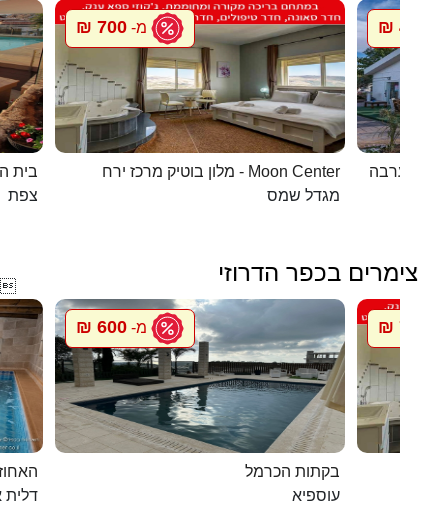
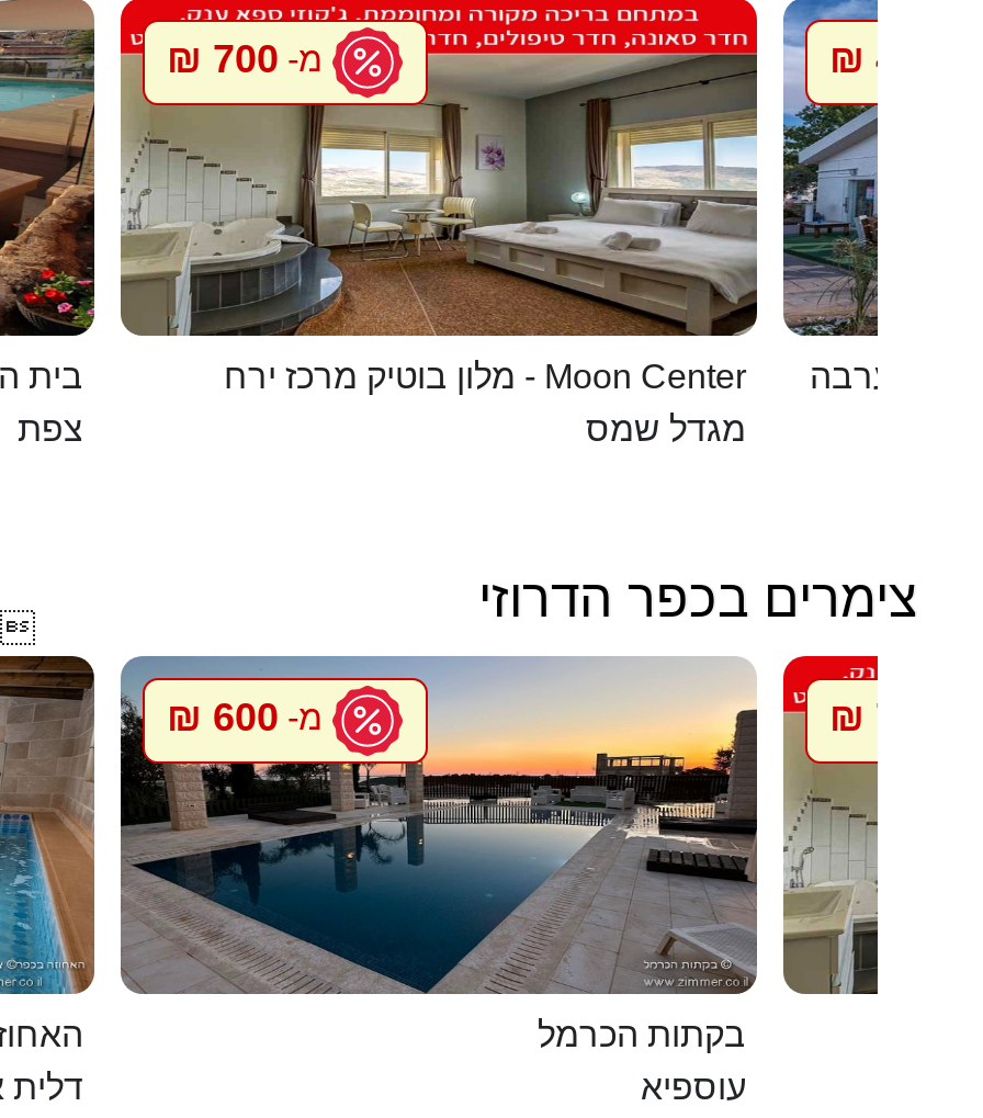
[55,299,346,453] [image] -> [121,654,759,994] [image]

